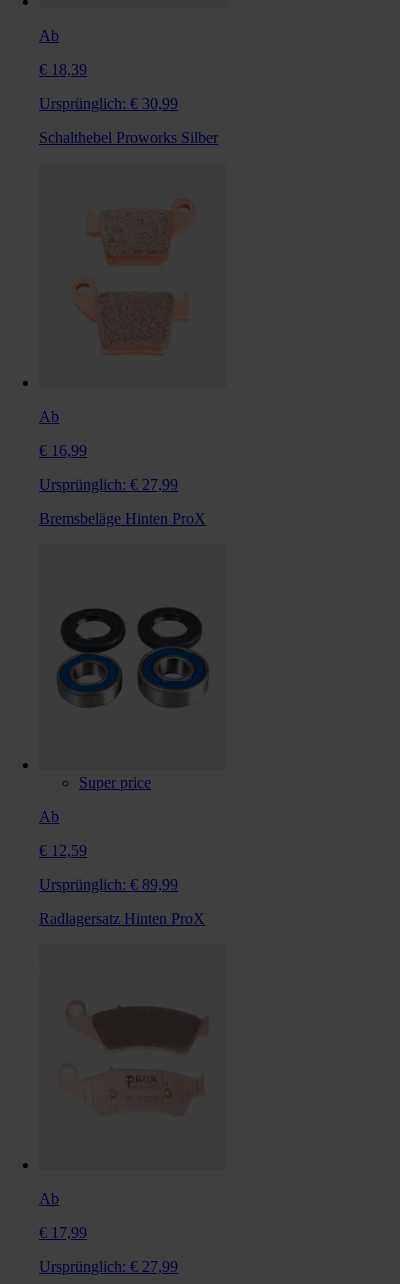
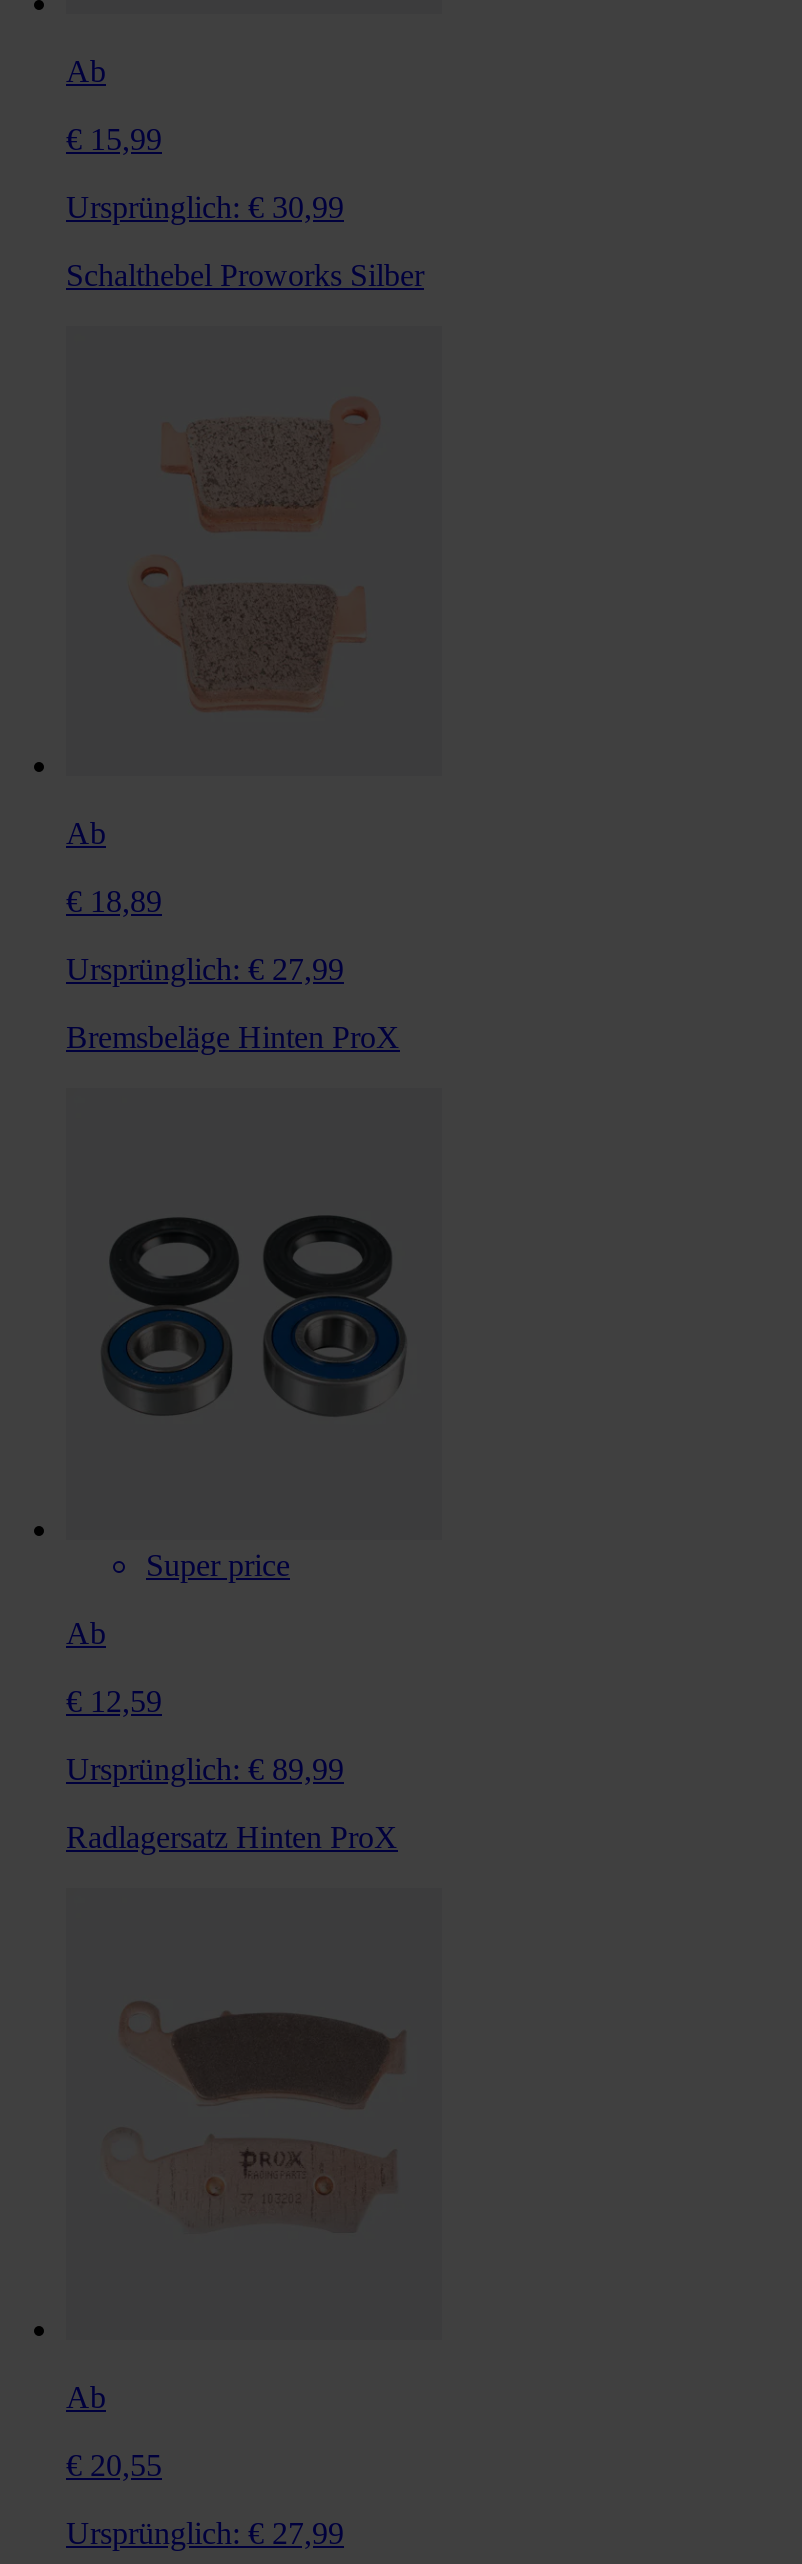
[39,61,87,78] € 18,39 -> [66,121,162,155] € 15,99
[39,442,87,459] € 16,99 -> [66,885,162,919] € 18,89
[39,1224,87,1241] € 17,99 -> [66,2449,162,2483] € 20,55

